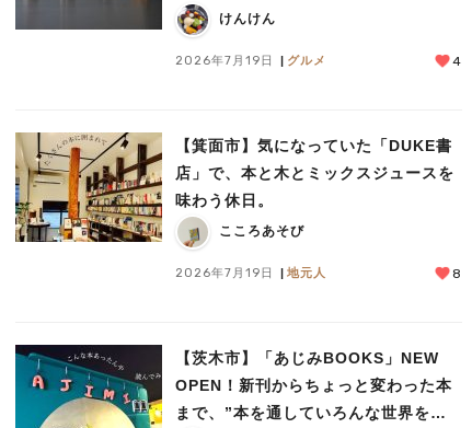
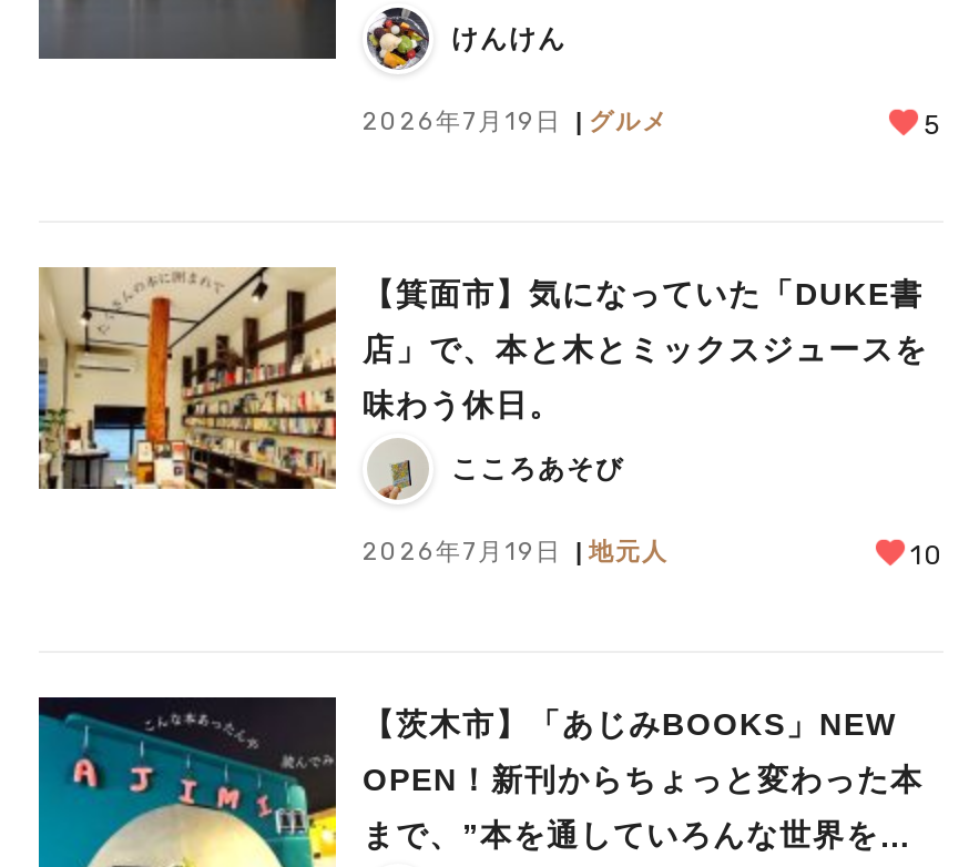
[452,54,462,69] 4 -> [924,109,943,140] 5
[452,266,462,282] 8 -> [910,539,943,571] 10

